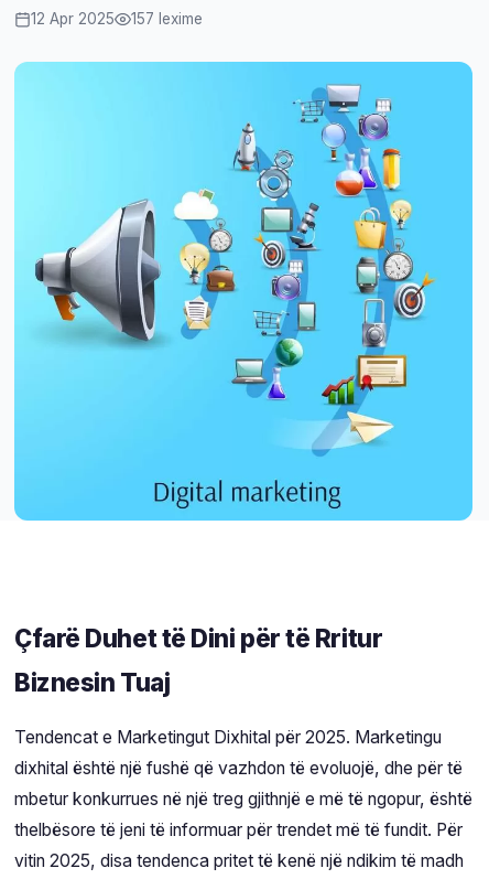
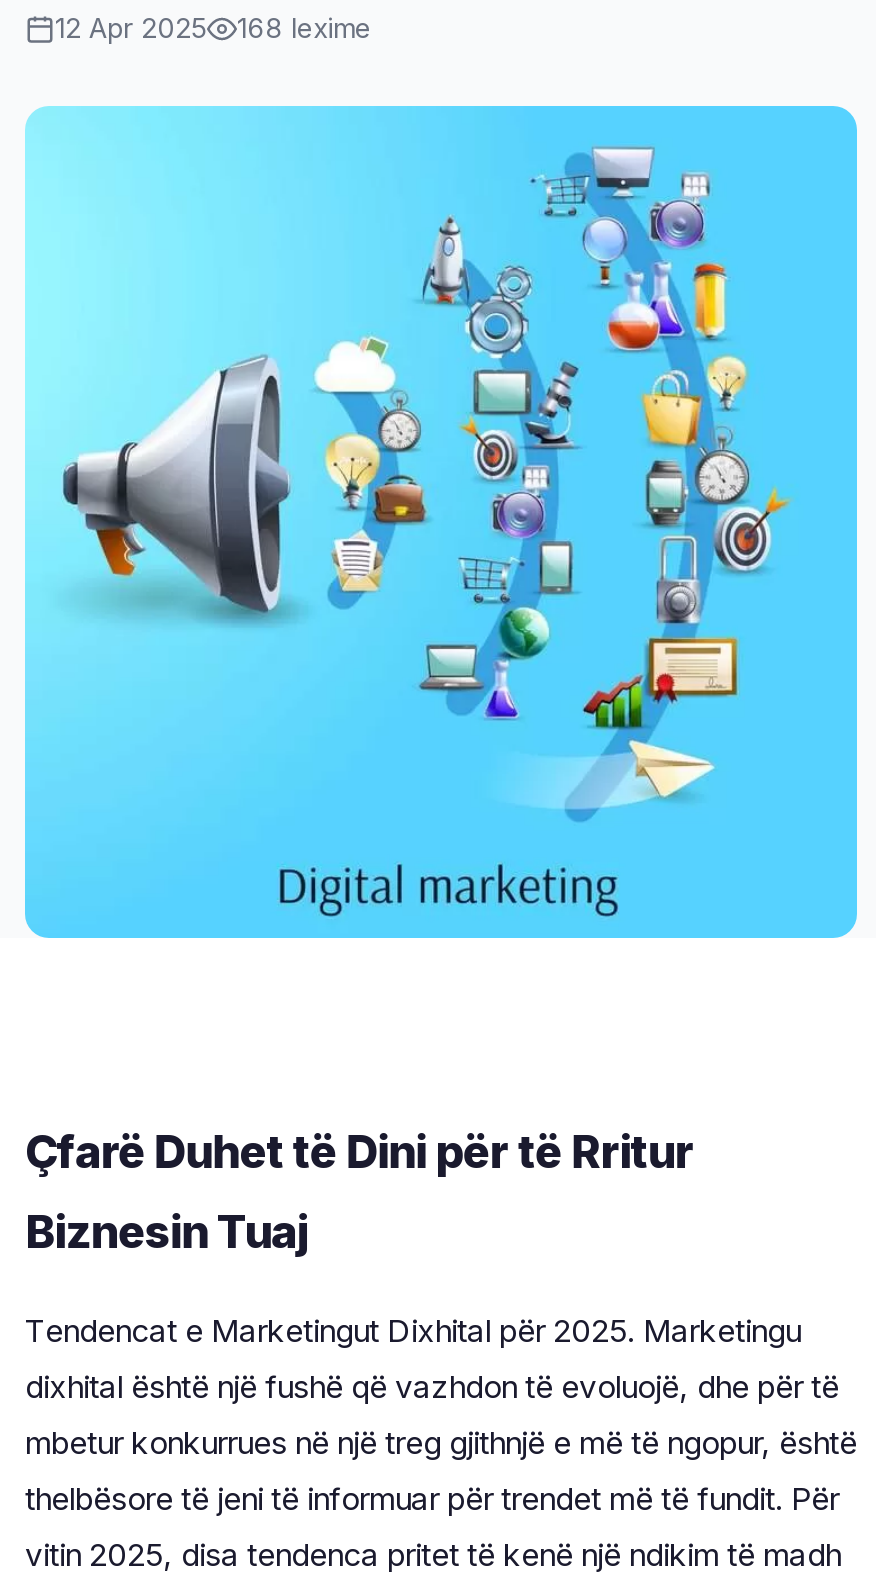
[31,10,203,28] 12 Apr 2025 157 lexime -> [55,12,371,44] 12 Apr 2025 168 lexime

